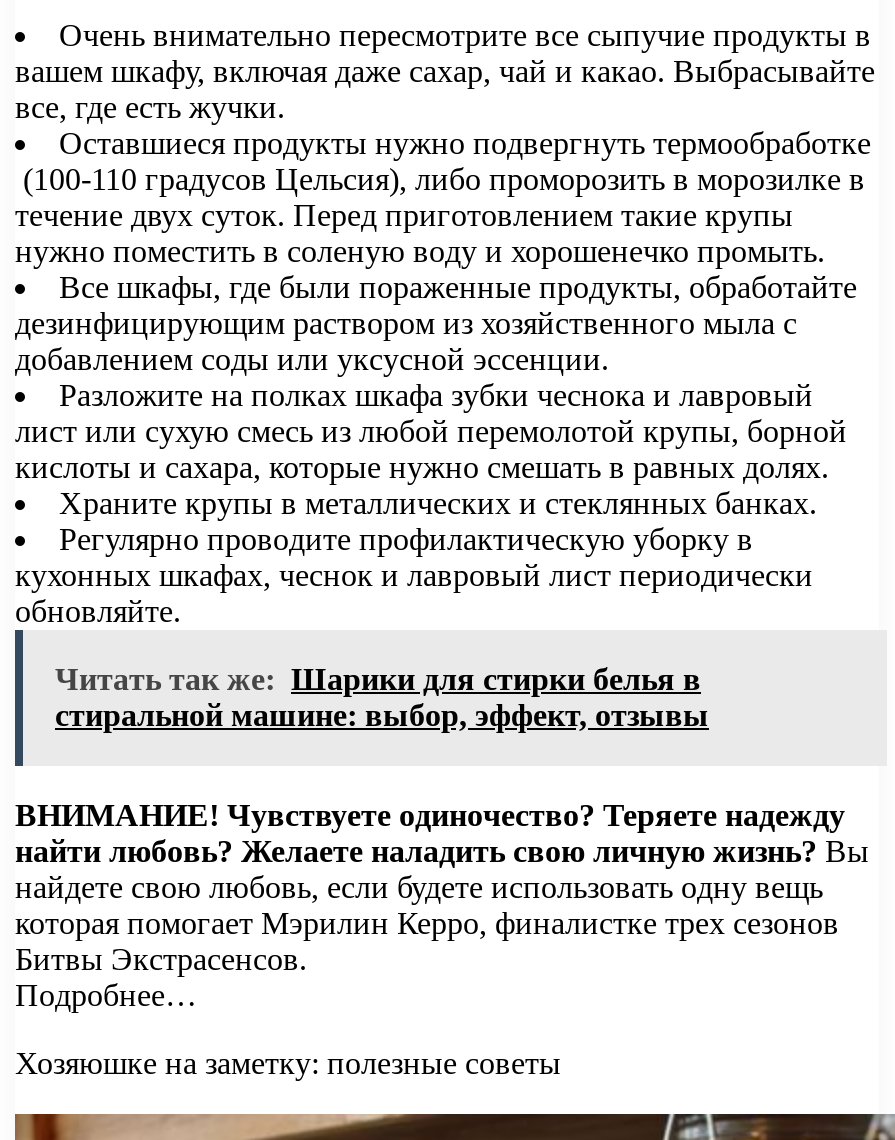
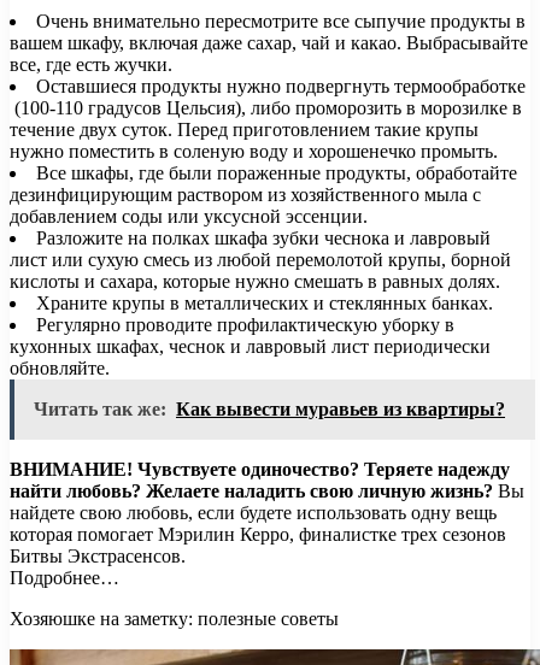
[55,662,709,732] Читать так же: Шарики для стирки белья в | стиральной машине: выбор, эффект, отзывы -> [34,399,505,419] Читать так же: Как вывести муравьев из квартиры?

